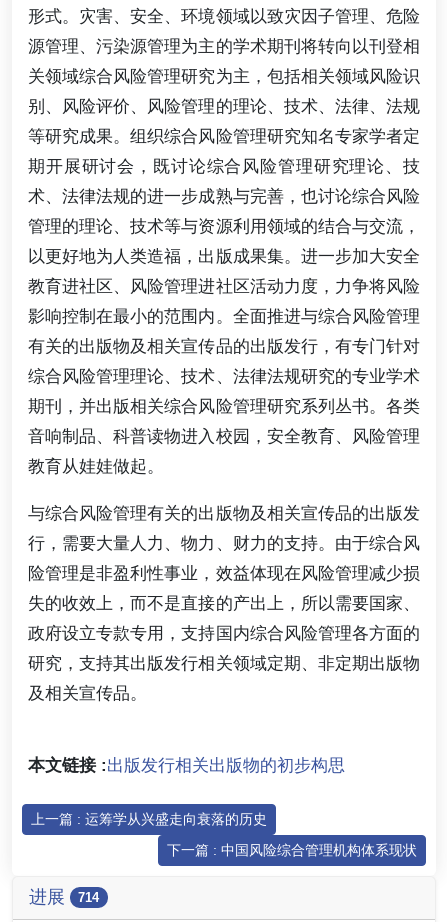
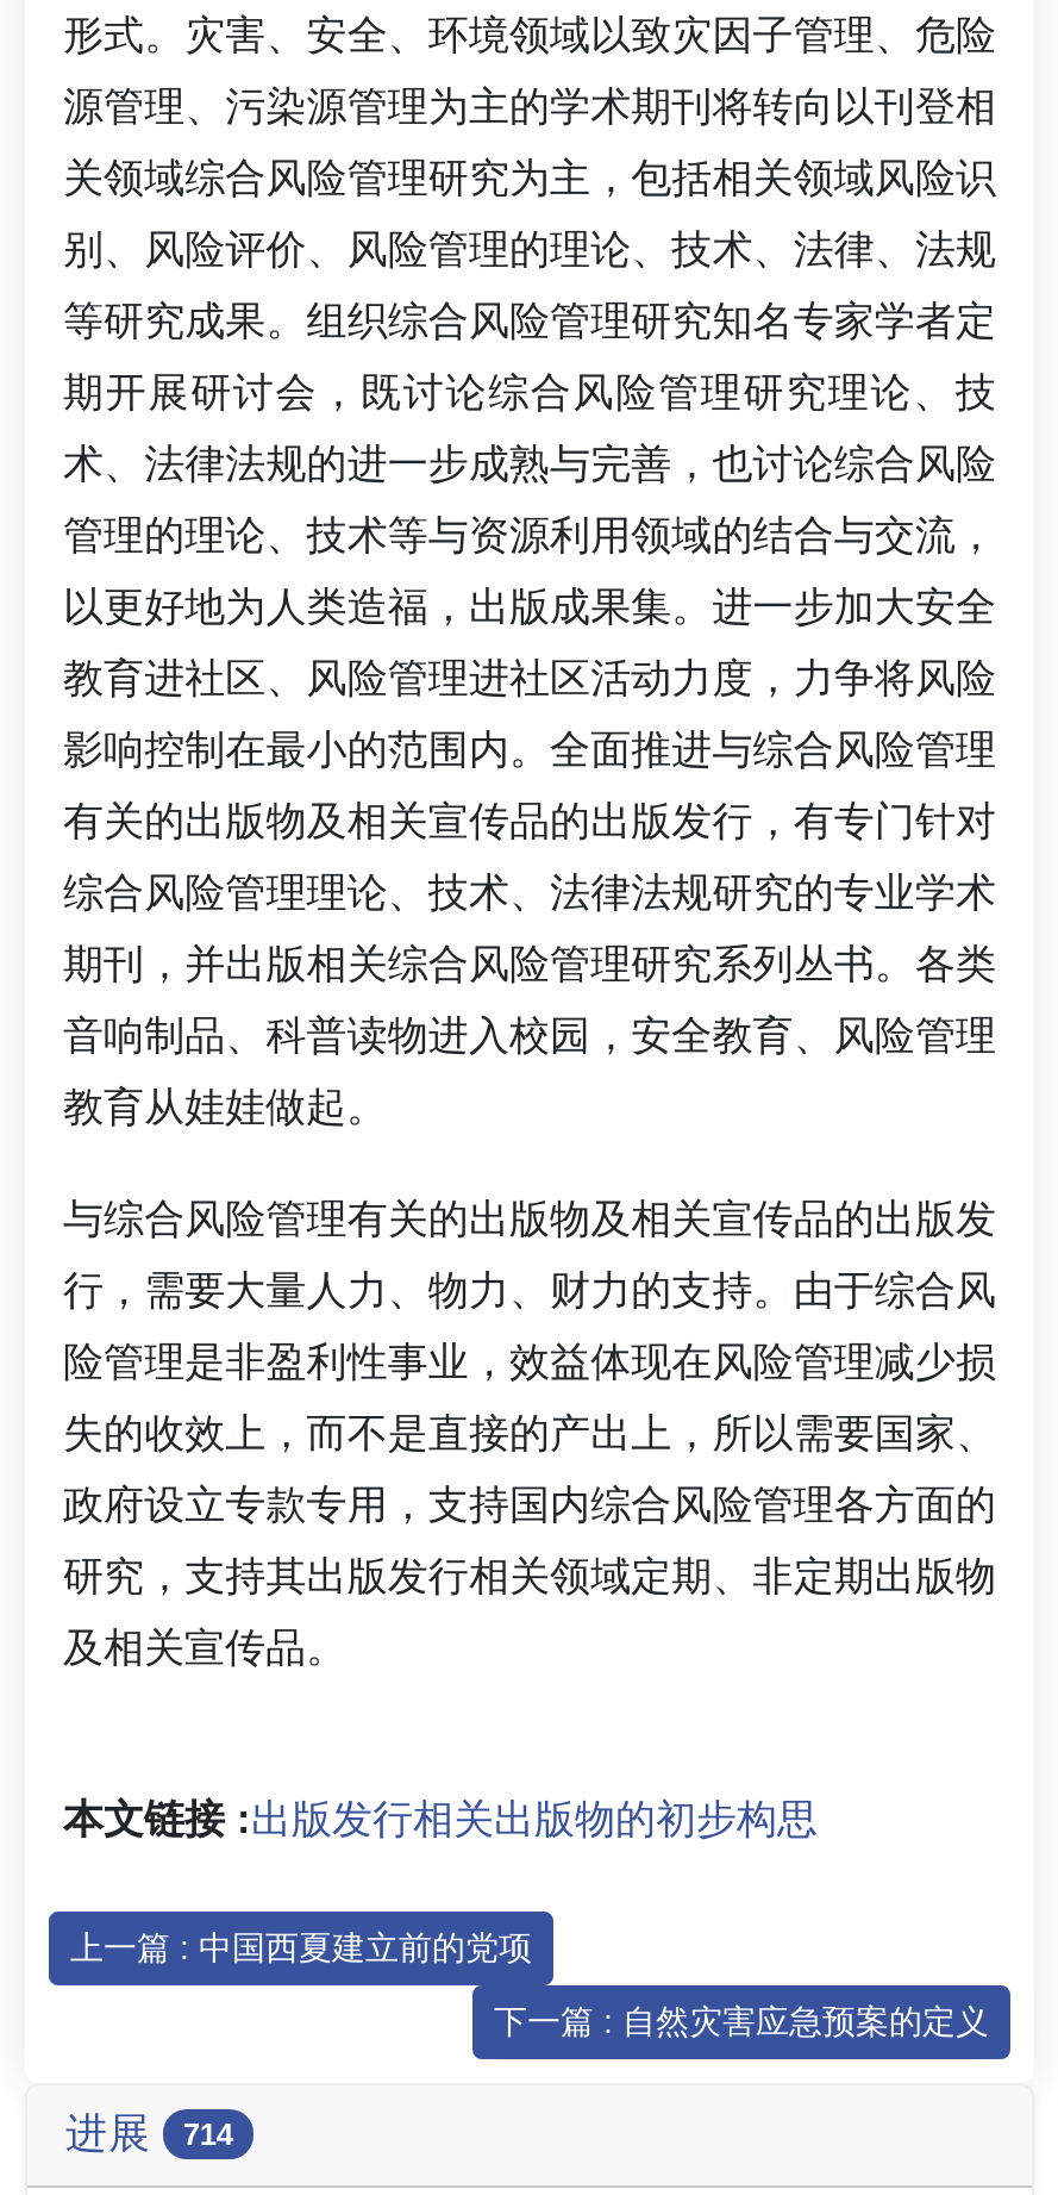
[31,810,267,826] 上一篇 : 运筹学从兴盛走向衰落的历史 -> [70,1927,532,1965] 上一篇 : 中国西夏建立前的党项
[167,841,417,857] 下一篇 : 中国风险综合管理机构体系现状 -> [494,2001,989,2039] 下一篇 : 自然灾害应急预案的定义

